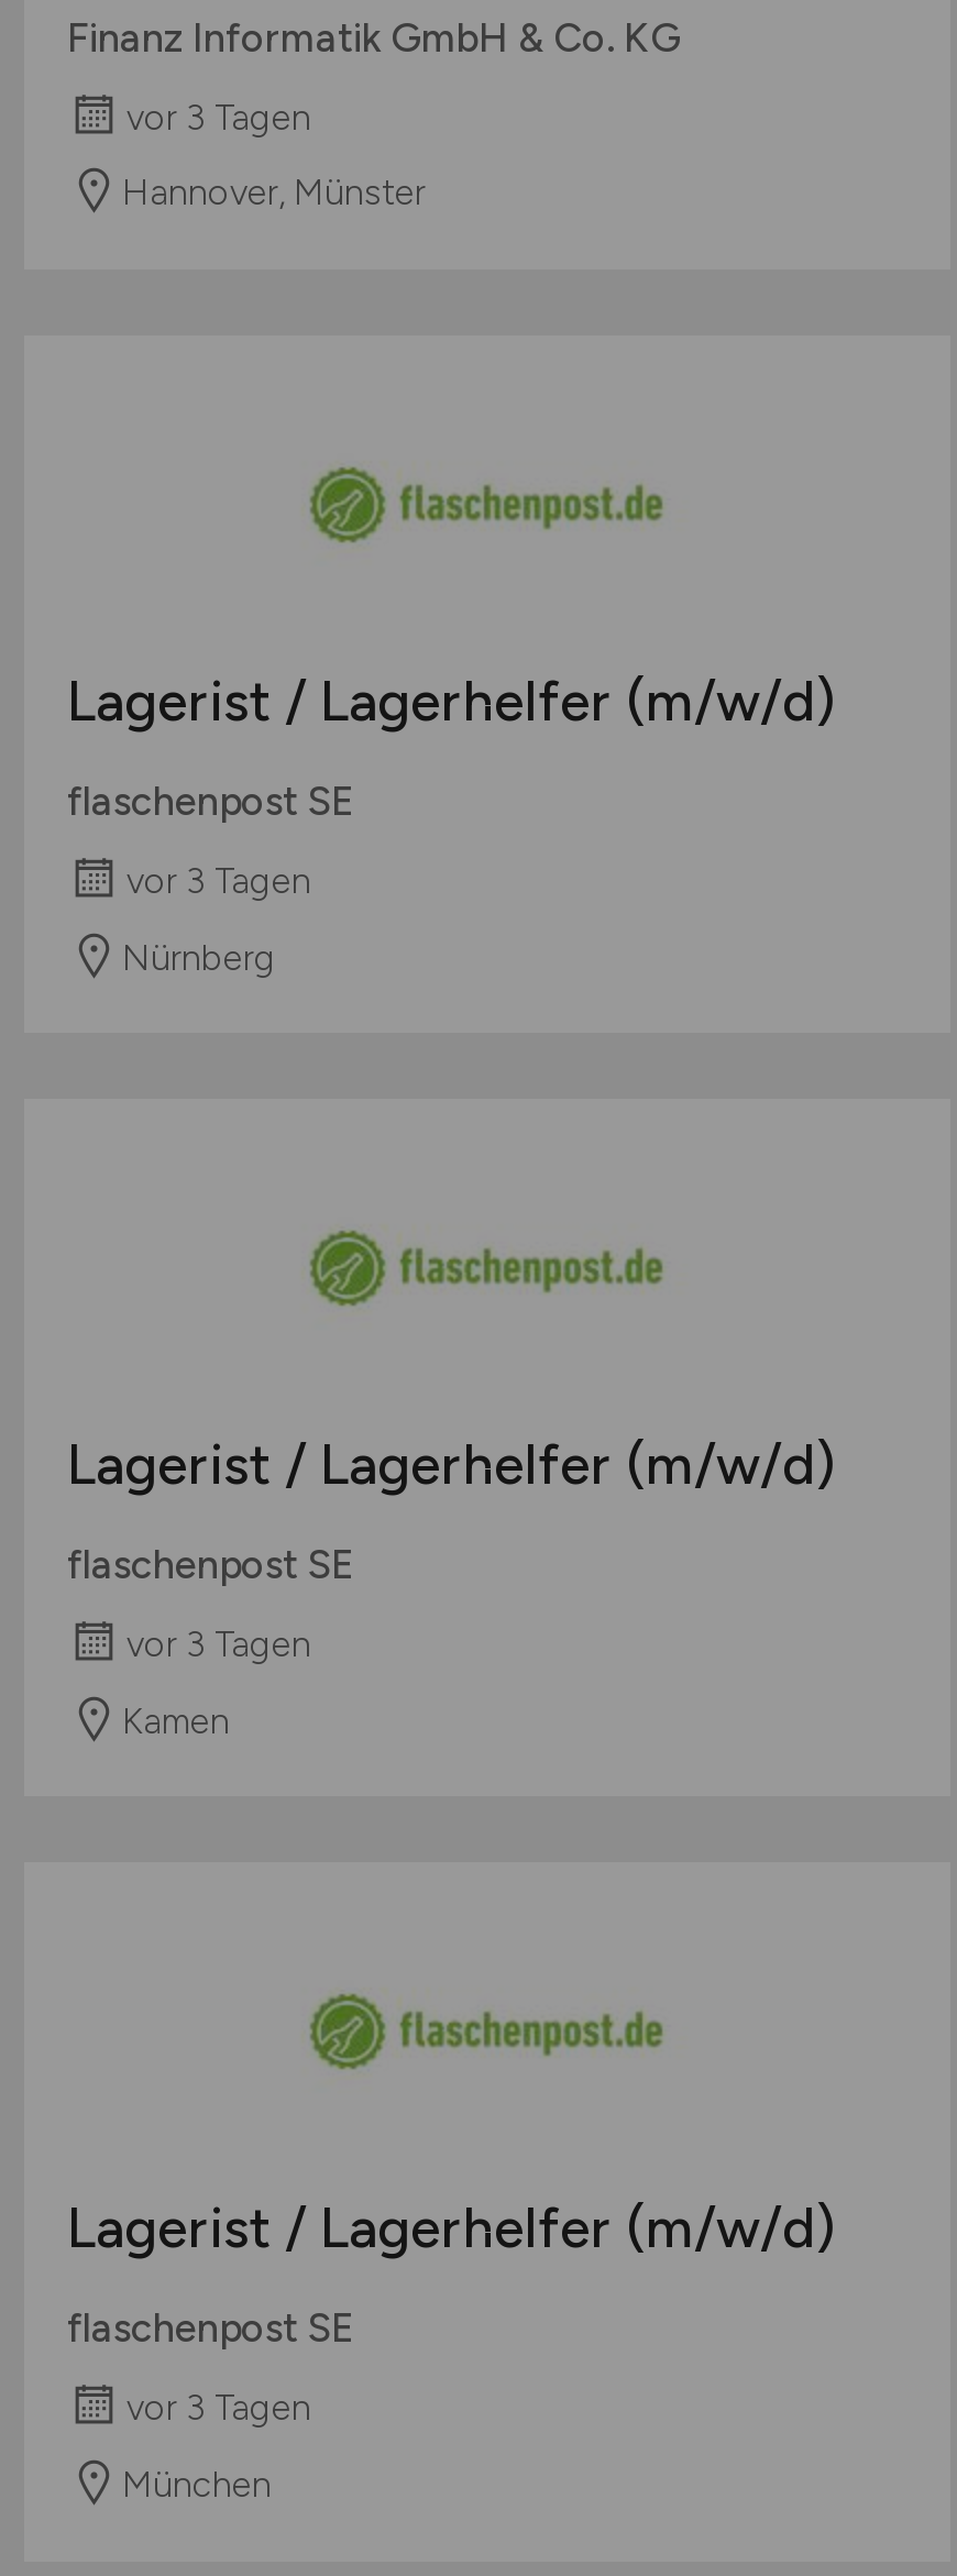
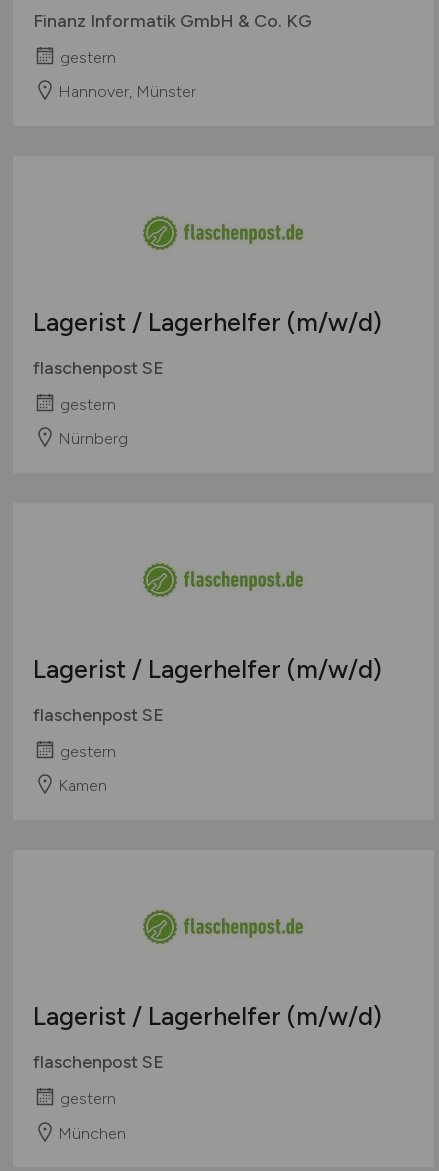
[127,97,311,139] vor 3 Tagen -> [59,47,115,66] gestern
[127,861,311,903] vor 3 Tagen -> [59,394,115,413] gestern
[127,1625,311,1666] vor 3 Tagen -> [59,741,115,760] gestern
[127,2388,311,2430] vor 3 Tagen -> [59,1089,115,1108] gestern

